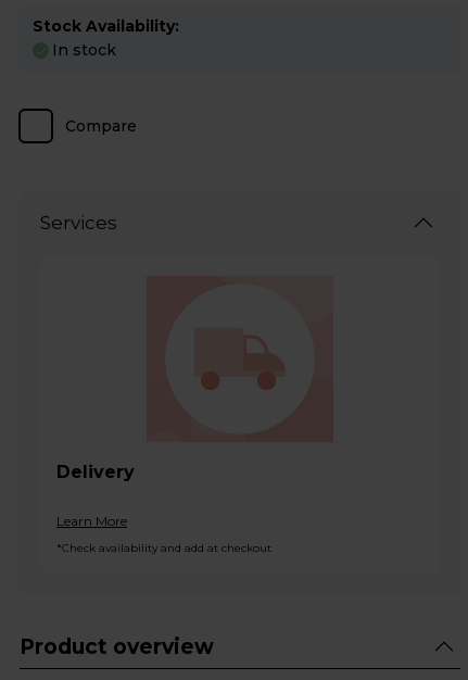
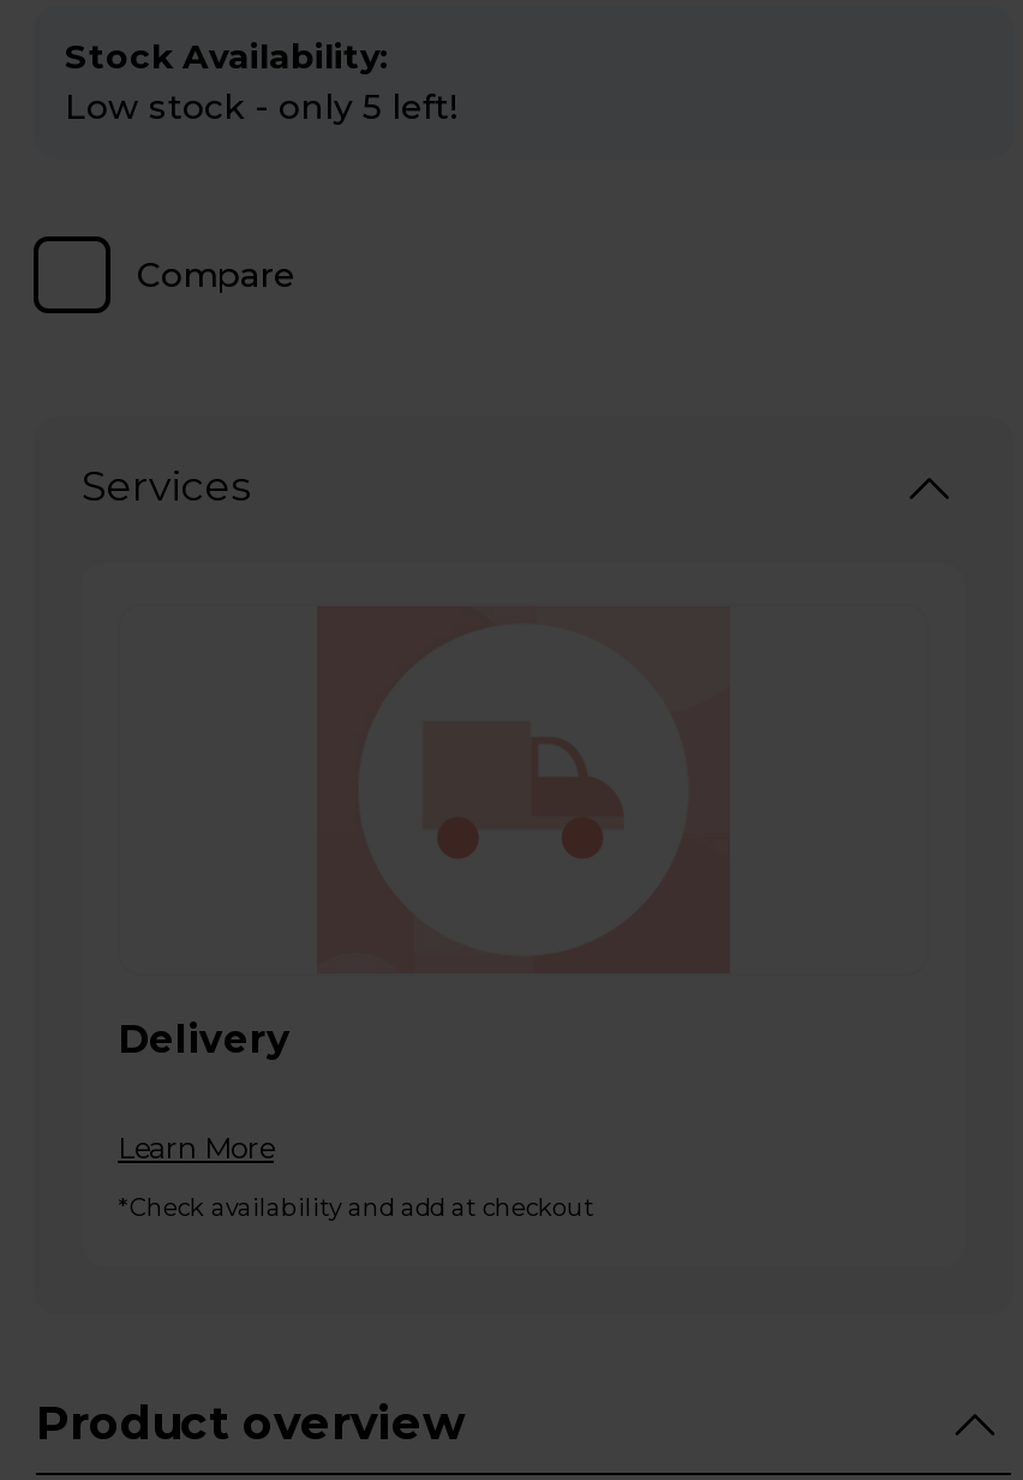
[52,41,116,60] In stock -> [65,85,456,128] Low stock - only 5 left!

